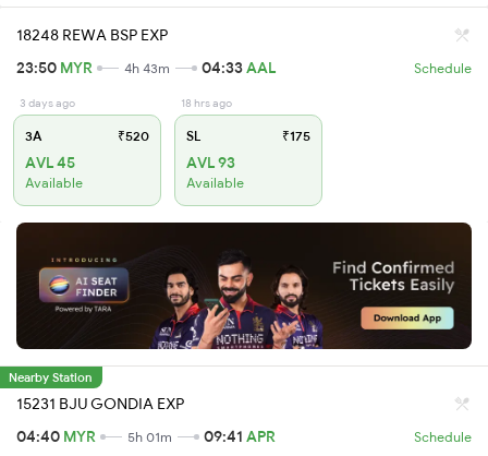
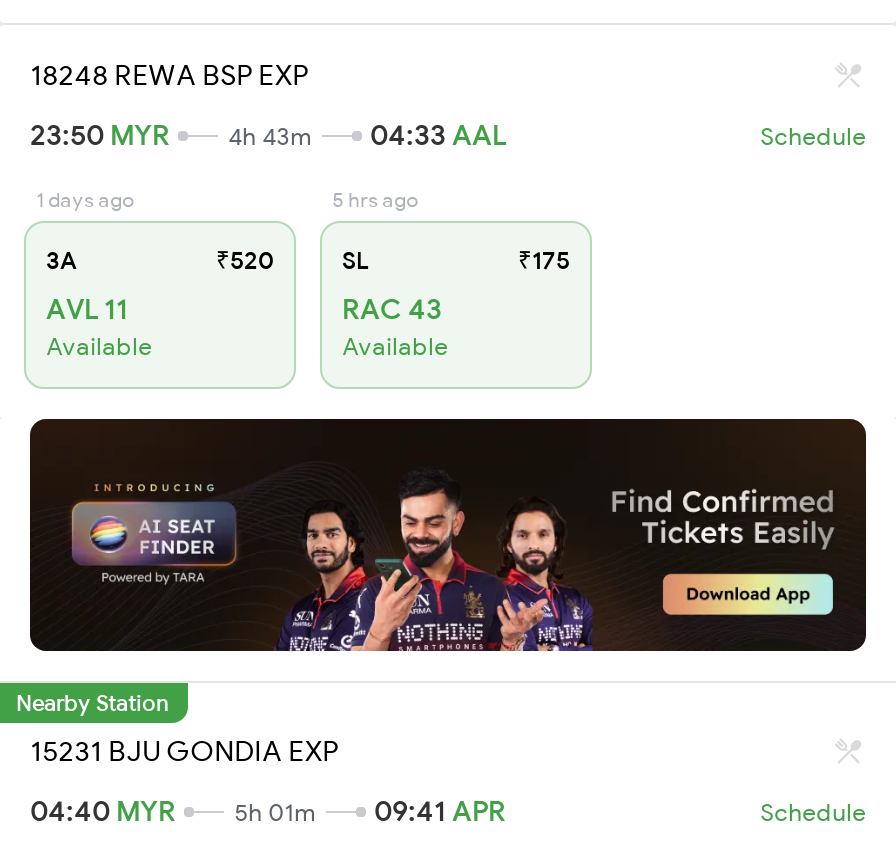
[20,96,75,110] 3 days ago -> [36,187,134,213] 1 days ago
[181,96,232,110] 18 hrs ago -> [332,187,418,213] 5 hrs ago
[25,153,75,172] AVL 45 -> [46,291,128,327] AVL 11
[186,153,235,172] AVL 93 -> [342,291,442,327] RAC 43

